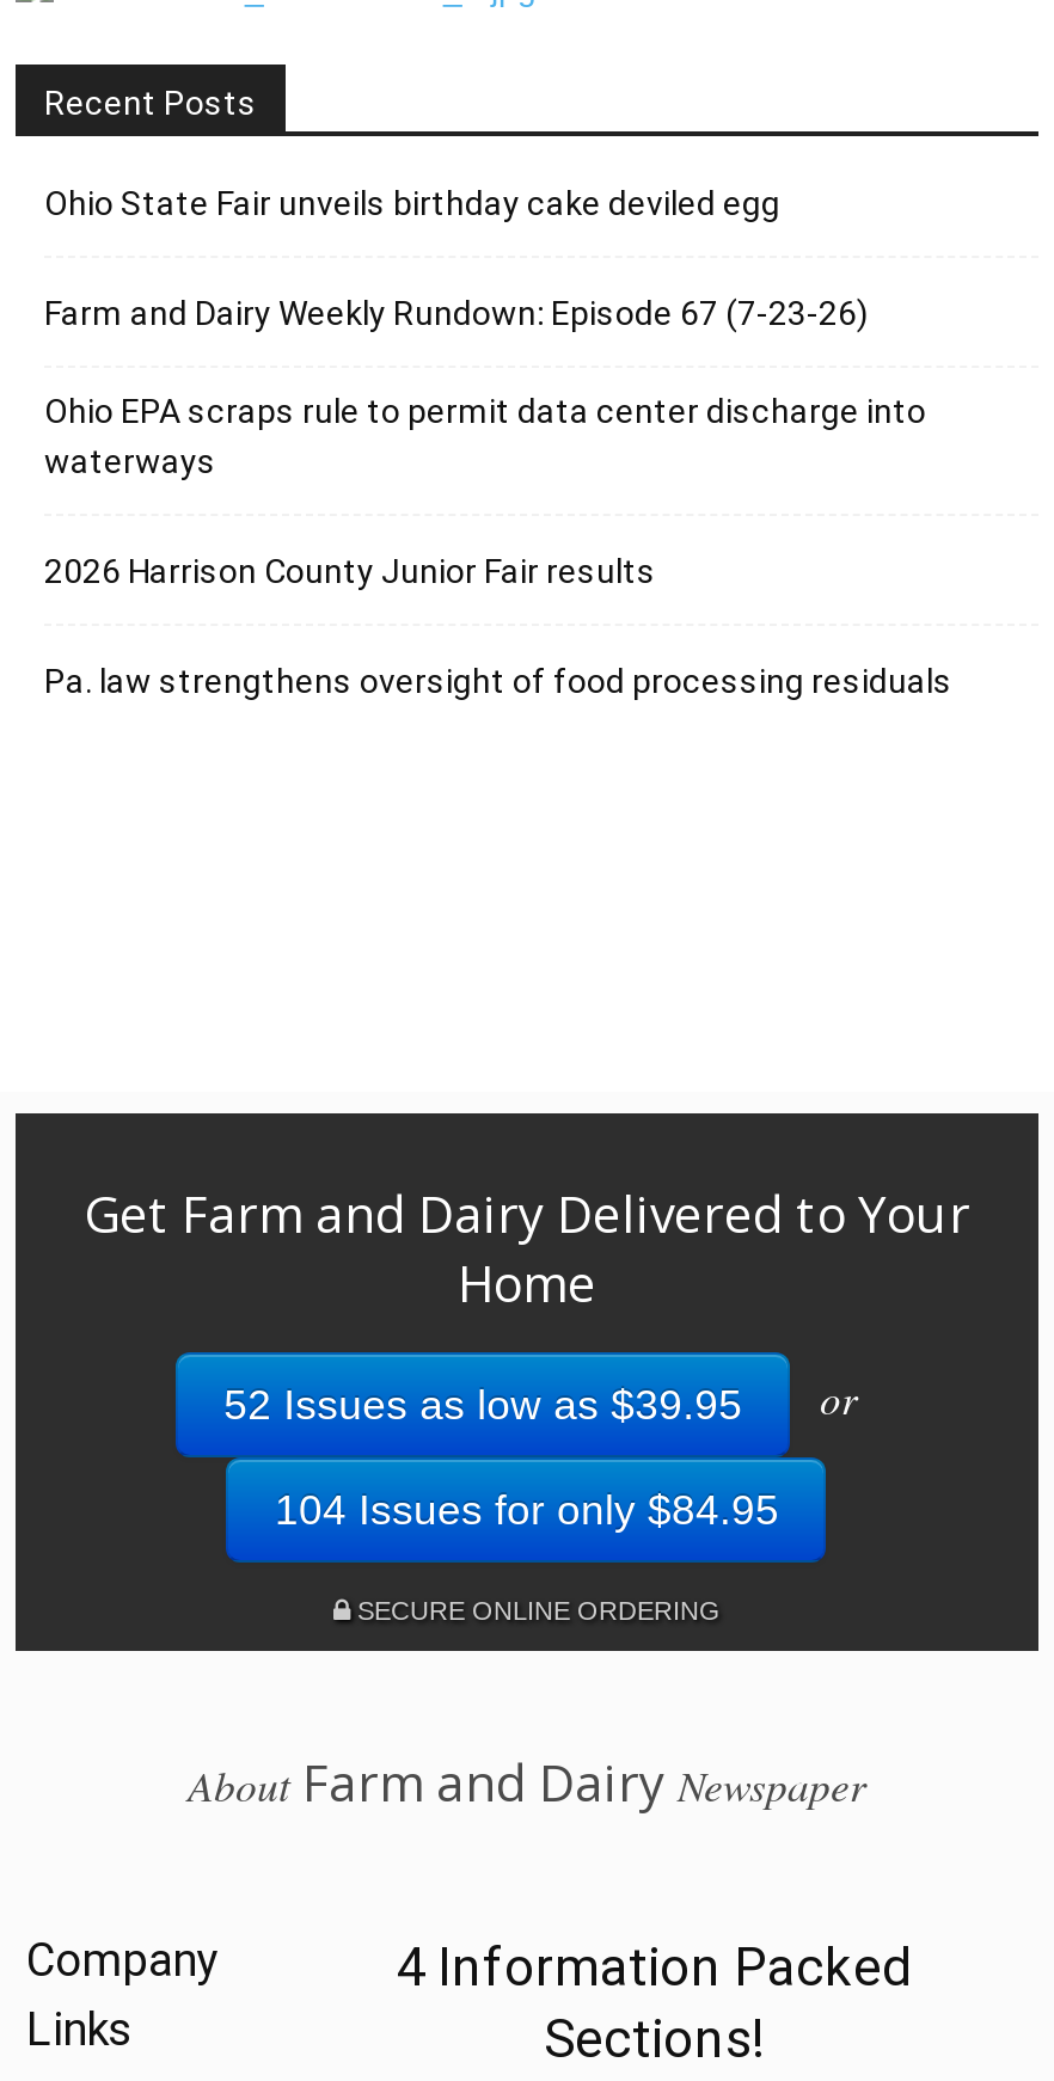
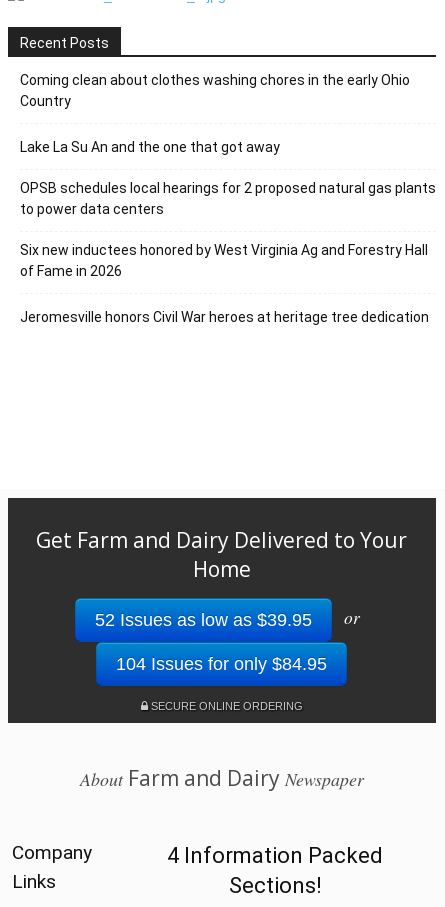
[44,184,780,222] Ohio State Fair unveils birthday cake deviled egg -> [20,72,410,109] Coming clean about clothes washing chores in the early Ohio | Country
[44,294,869,332] Farm and Dairy Weekly Rundown: Episode 67 (7-23-26) -> [20,139,280,155] Lake La Su An and the one that got away
[44,392,926,480] Ohio EPA scraps rule to permit data center discharge into | waterways -> [20,180,436,217] OPSB schedules local hearings for 2 proposed natural gas plants | to power data centers
[44,552,656,590] 2026 Harrison County Junior Fair results -> [20,242,428,279] Six new inductees honored by West Virginia Ag and Forestry Hall | of Fame in 2026
[44,662,952,700] Pa. law strengthens oversight of food processing residuals -> [20,309,429,325] Jeromesville honors Civil War heroes at heritage tree dedication

